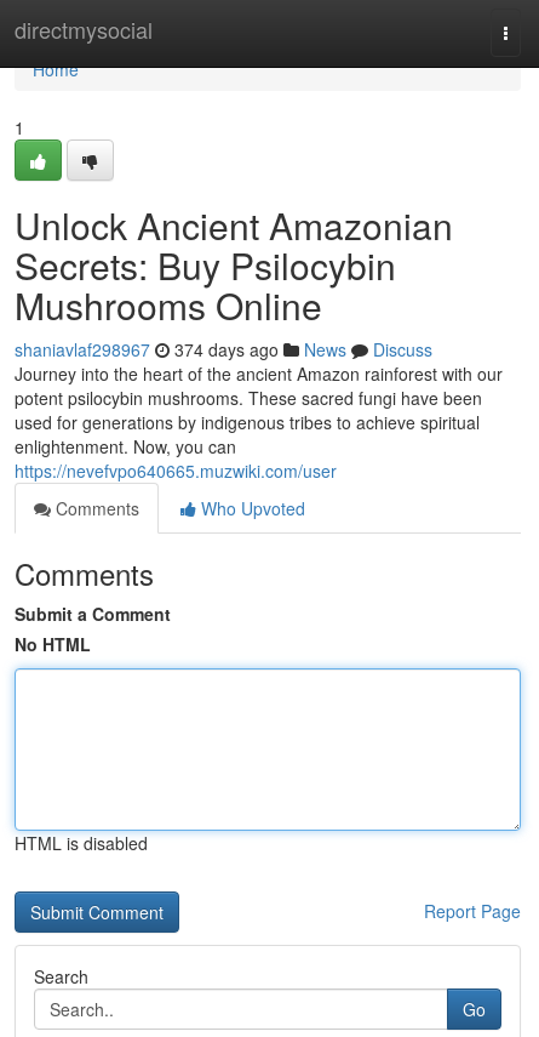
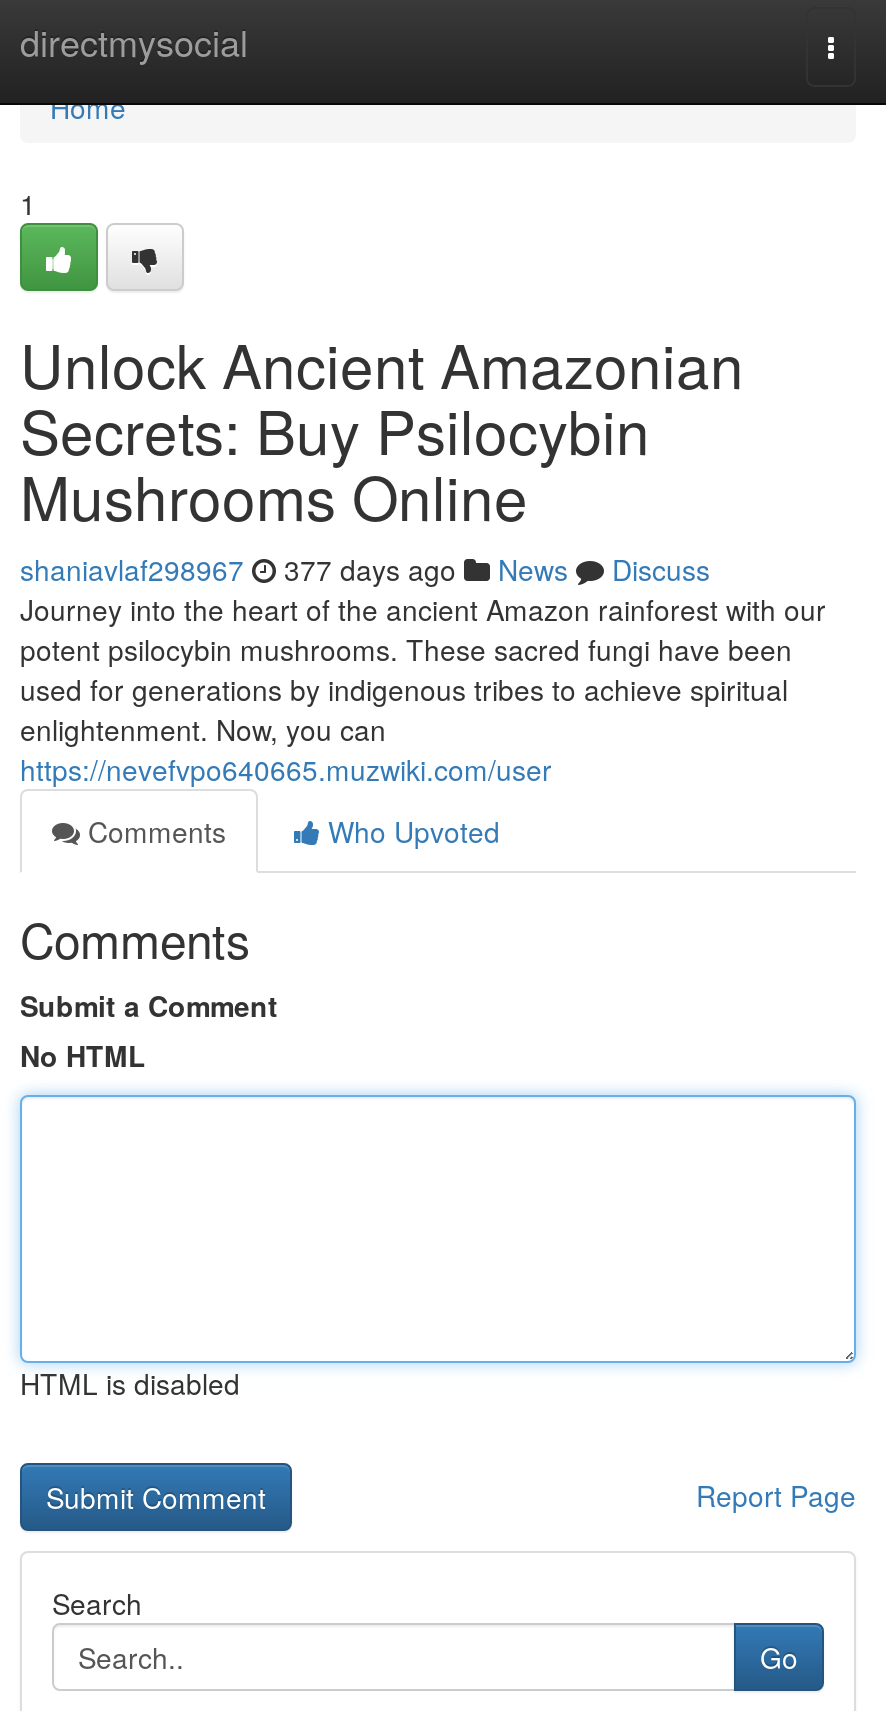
[15,337,432,361] shaniavlaf298967 374 days ago News Discuss -> [20,549,710,589] shaniavlaf298967 377 days ago News Discuss

